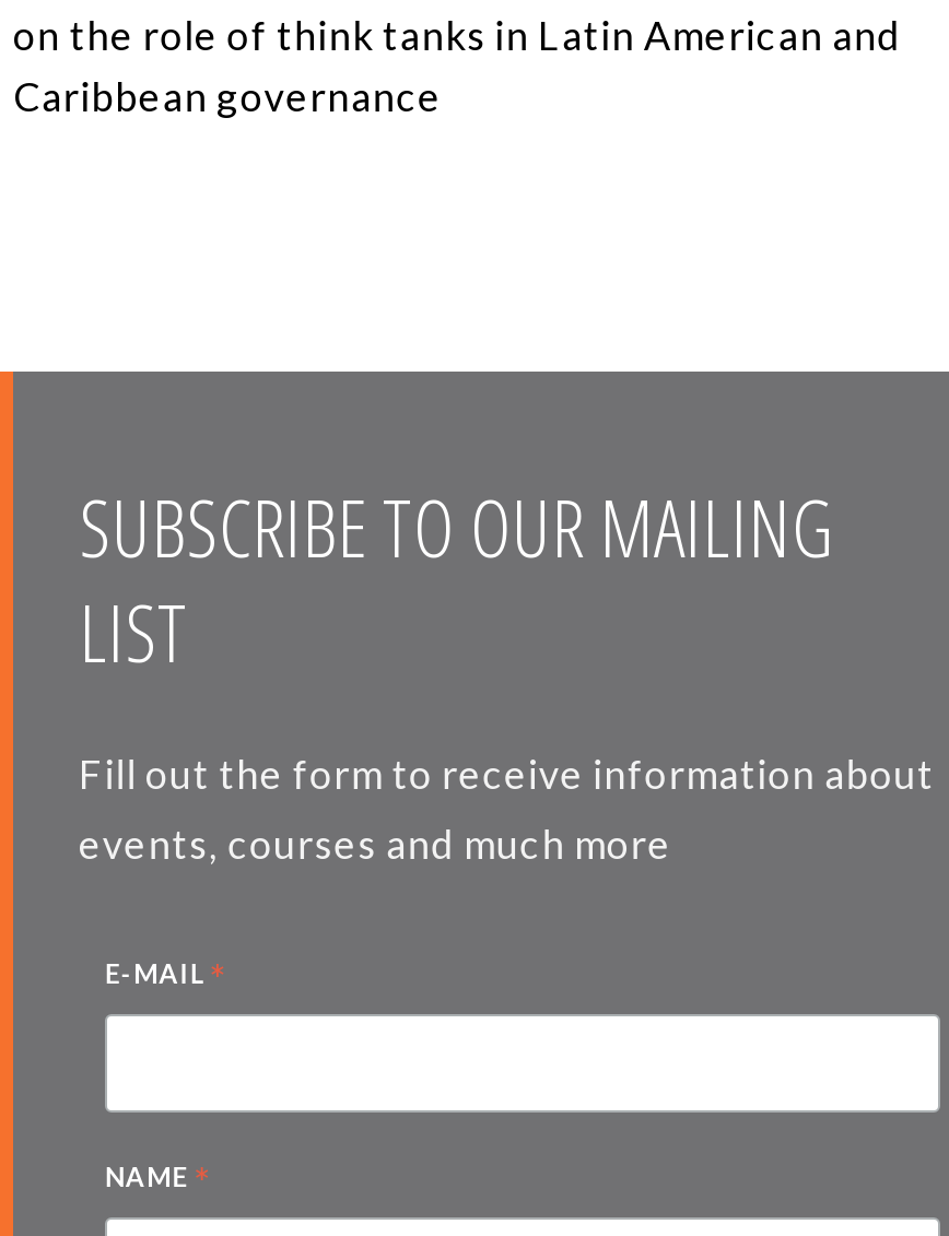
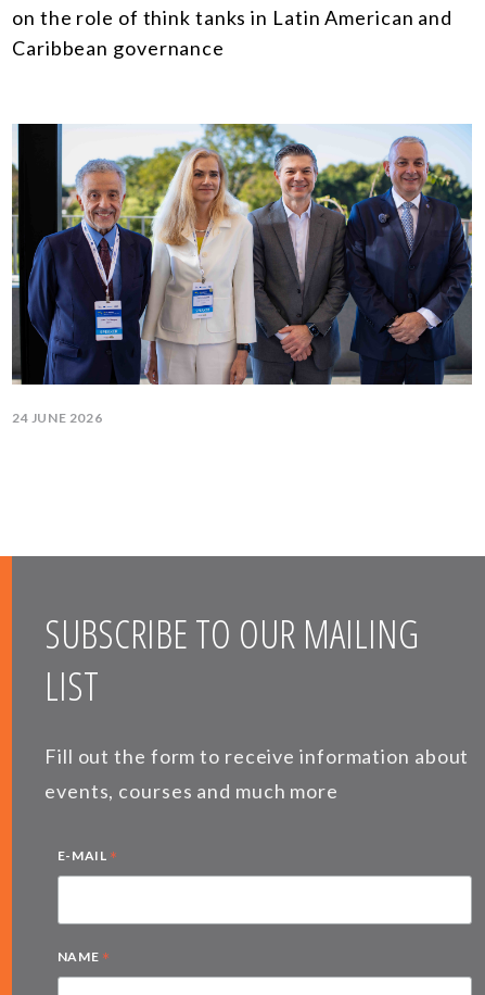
none -> [11,123,473,426] [image] | 24 JUNE 2026

